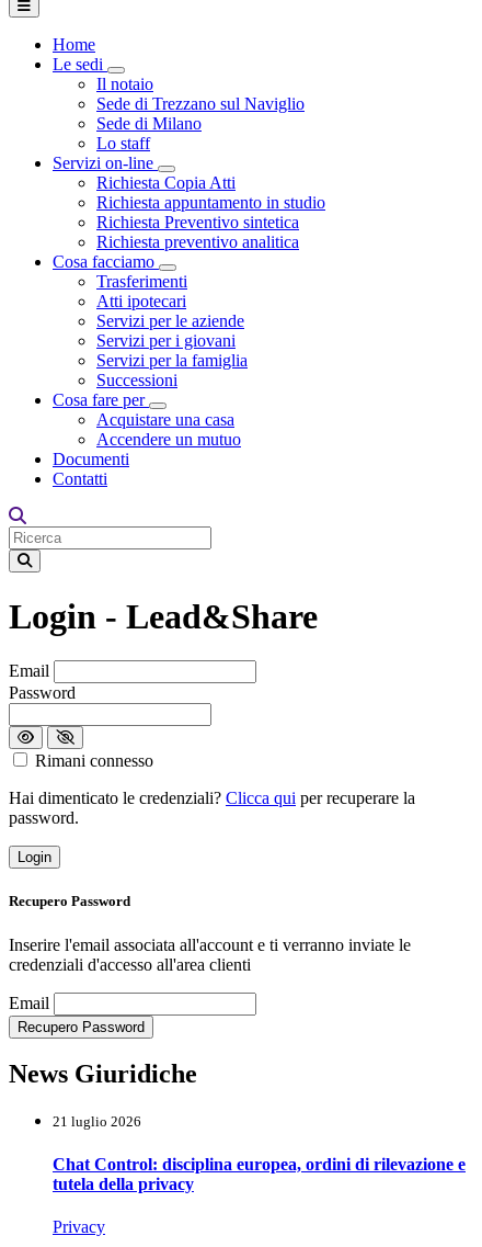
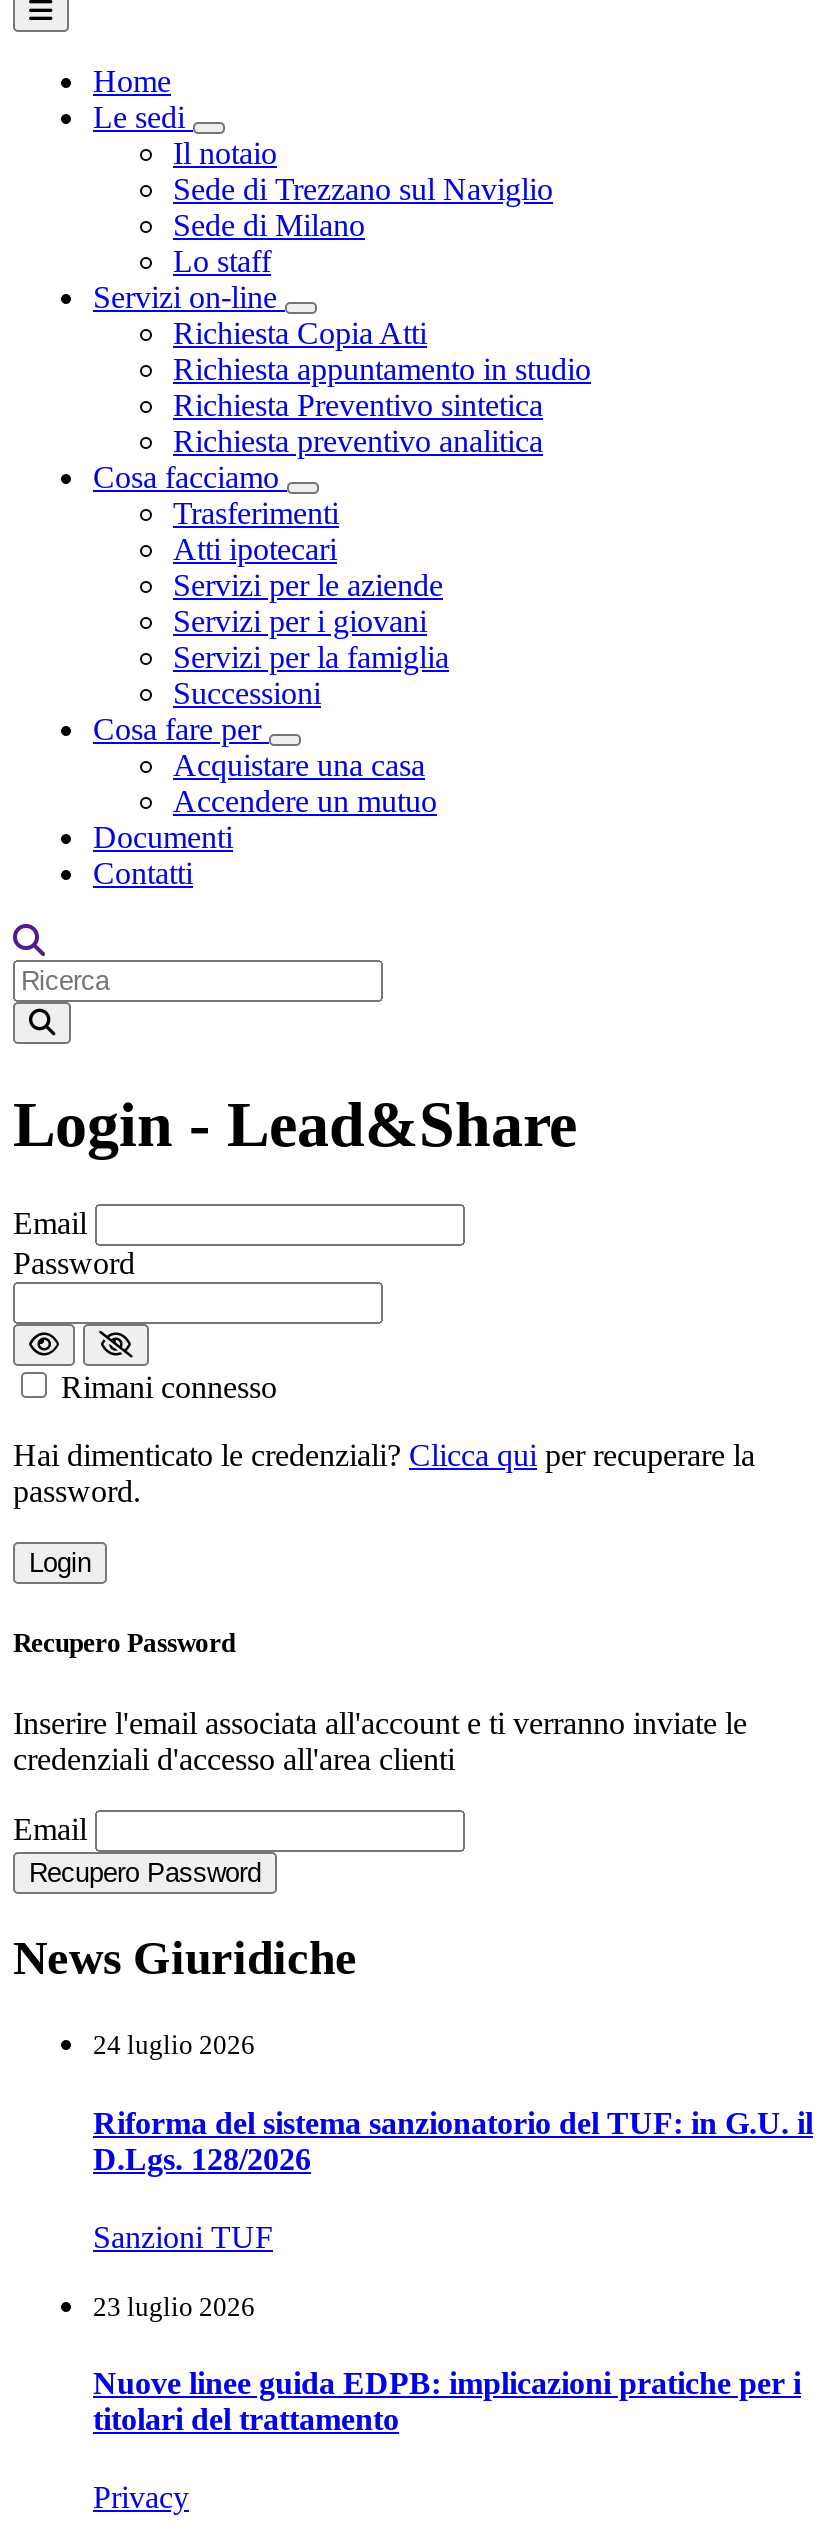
[53,1114,466,1193] 21 luglio 2026 | Chat Control: disciplina europea, ordini di rilevazione e | tutela della privacy -> [93,2031,813,2436] 24 luglio 2026 | Riforma del sistema sanzionatorio del TUF: in G.U. il | D.Lgs. 128/2026 | Sanzioni TUF | 23 luglio 2026 | Nuove linee guida EDPB: implicazioni pratiche per i | titolari del trattamento

